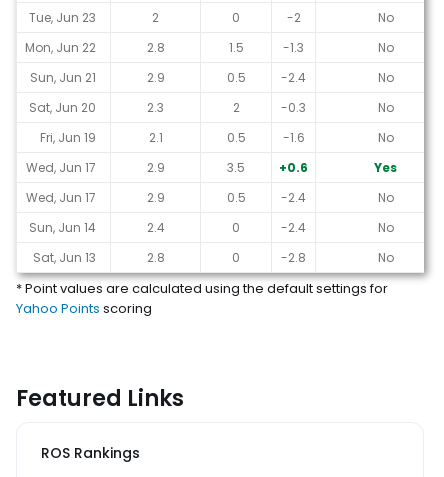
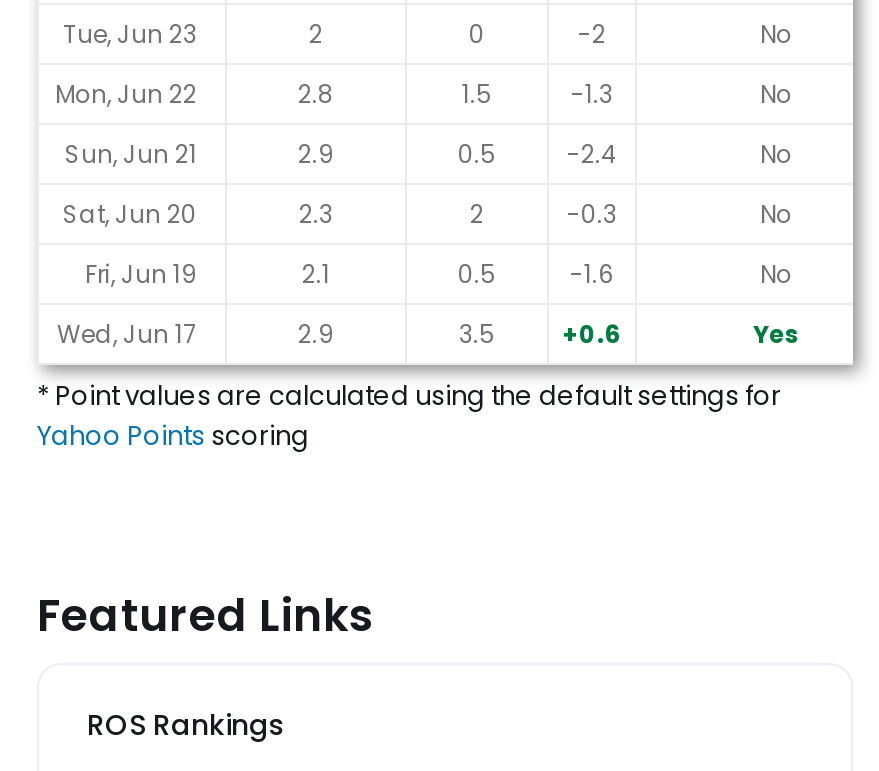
[26,189,393,266] Wed, Jun 17 | 2.9 | 0.5 | -2.4 | No | Sun, Jun 14 | 2.4 | 0 | -2.4 | No | Sat, Jun 13 | 2.8 | 0 | -2.8 | No -> none

